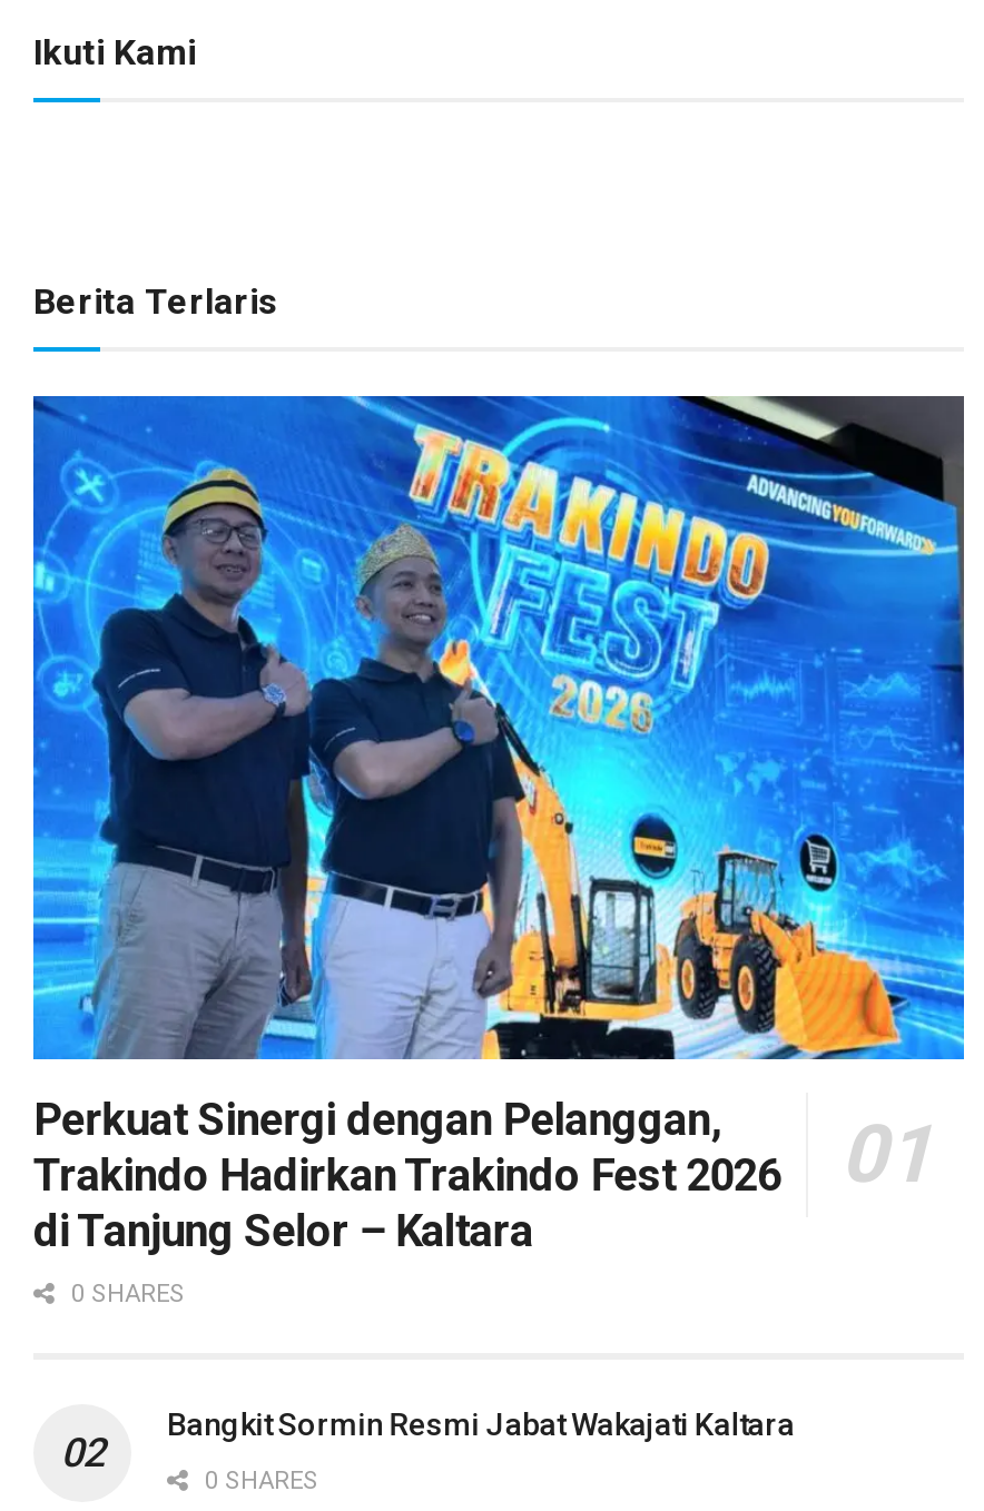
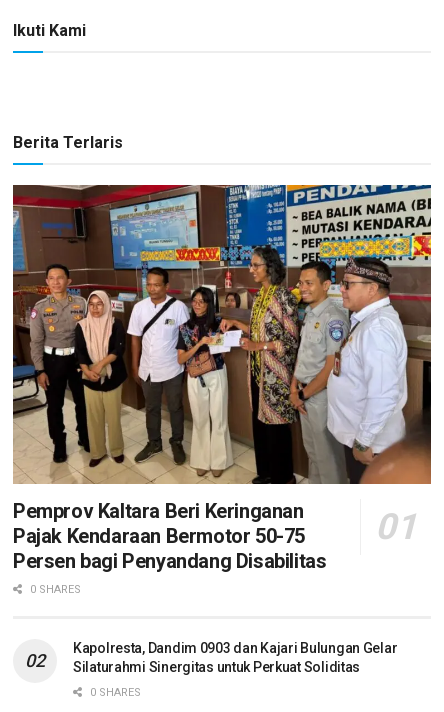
[31,394,966,1258] [image] | Perkuat Sinergi dengan Pelanggan, | Trakindo Hadirkan Trakindo Fest 2026 | di Tanjung Selor – Kaltara -> [12,184,432,572] [image] | Pemprov Kaltara Beri Keringanan | Pajak Kendaraan Bermotor 50-75 | Persen bagi Penyandang Disabilitas
[167,1408,795,1443] Bangkit Sormin Resmi Jabat Wakajati Kaltara -> [73,639,397,674] Kapolresta, Dandim 0903 dan Kajari Bulungan Gelar | Silaturahmi Sinergitas untuk Perkuat Soliditas

